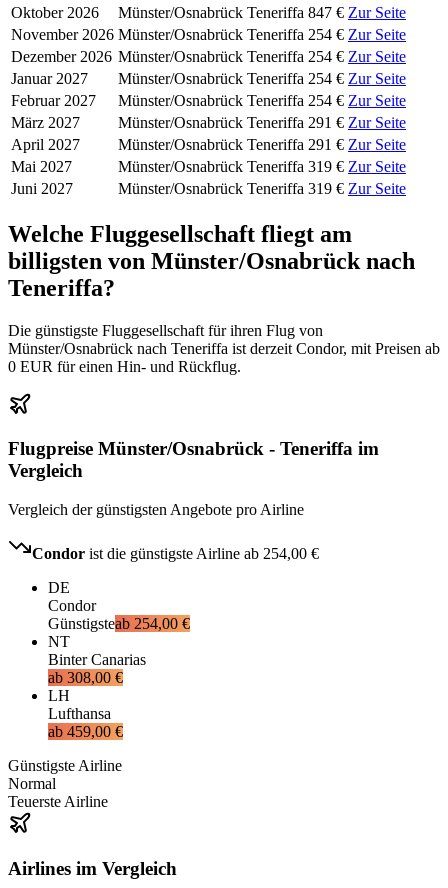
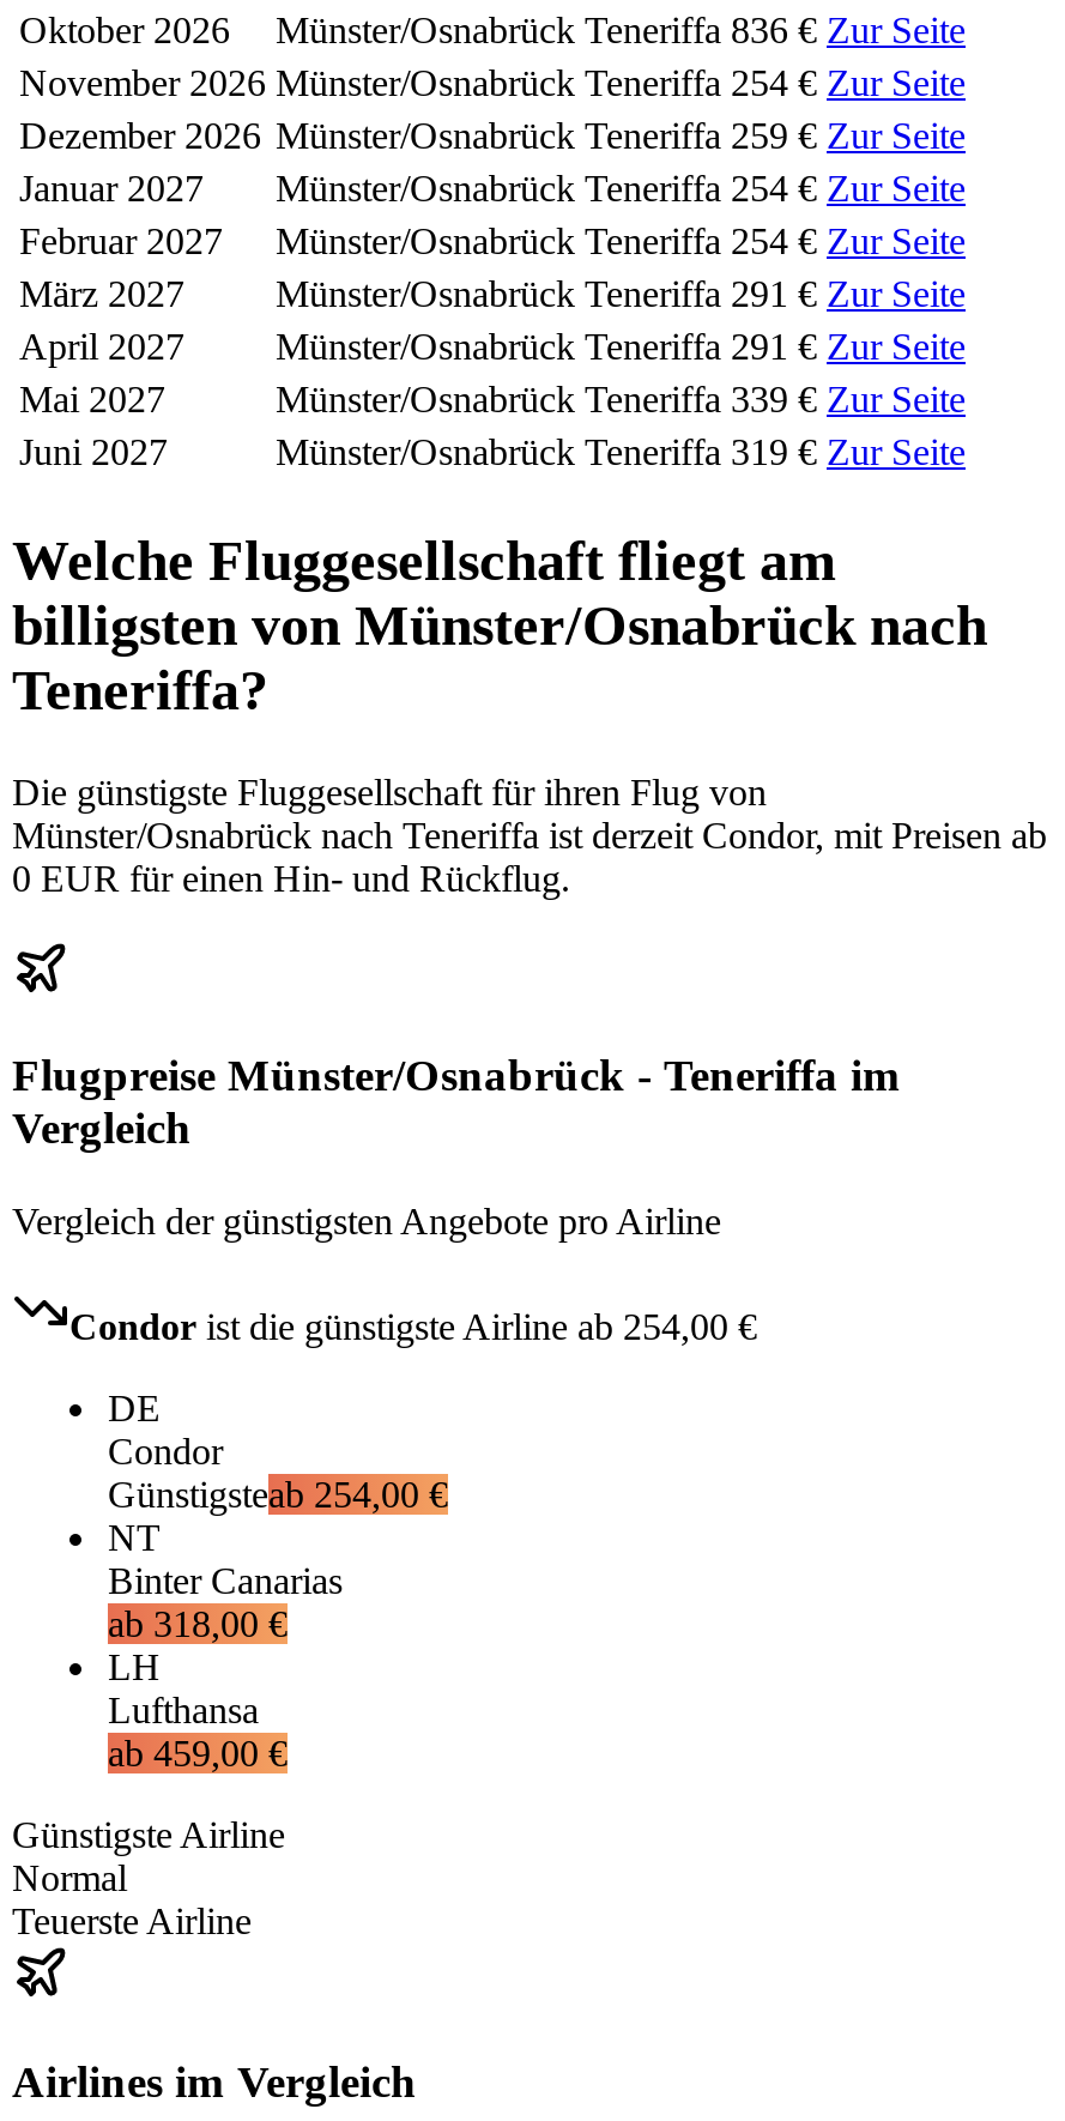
[118,4,406,21] Münster/Osnabrück Teneriffa 847 € Zur Seite -> [276,9,966,50] Münster/Osnabrück Teneriffa 836 € Zur Seite
[11,48,406,65] Dezember 2026 Münster/Osnabrück Teneriffa 254 € Zur Seite -> [19,114,966,155] Dezember 2026 Münster/Osnabrück Teneriffa 259 € Zur Seite
[118,158,406,175] Münster/Osnabrück Teneriffa 319 € Zur Seite -> [276,378,966,419] Münster/Osnabrück Teneriffa 339 € Zur Seite
[48,669,123,686] ab 308,00 € -> [108,1603,288,1644] ab 318,00 €

